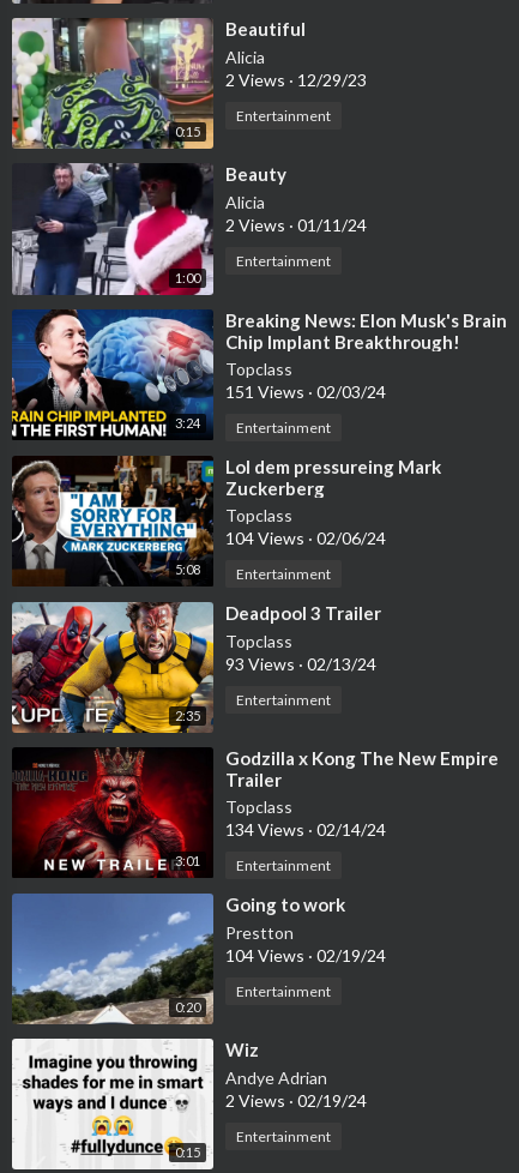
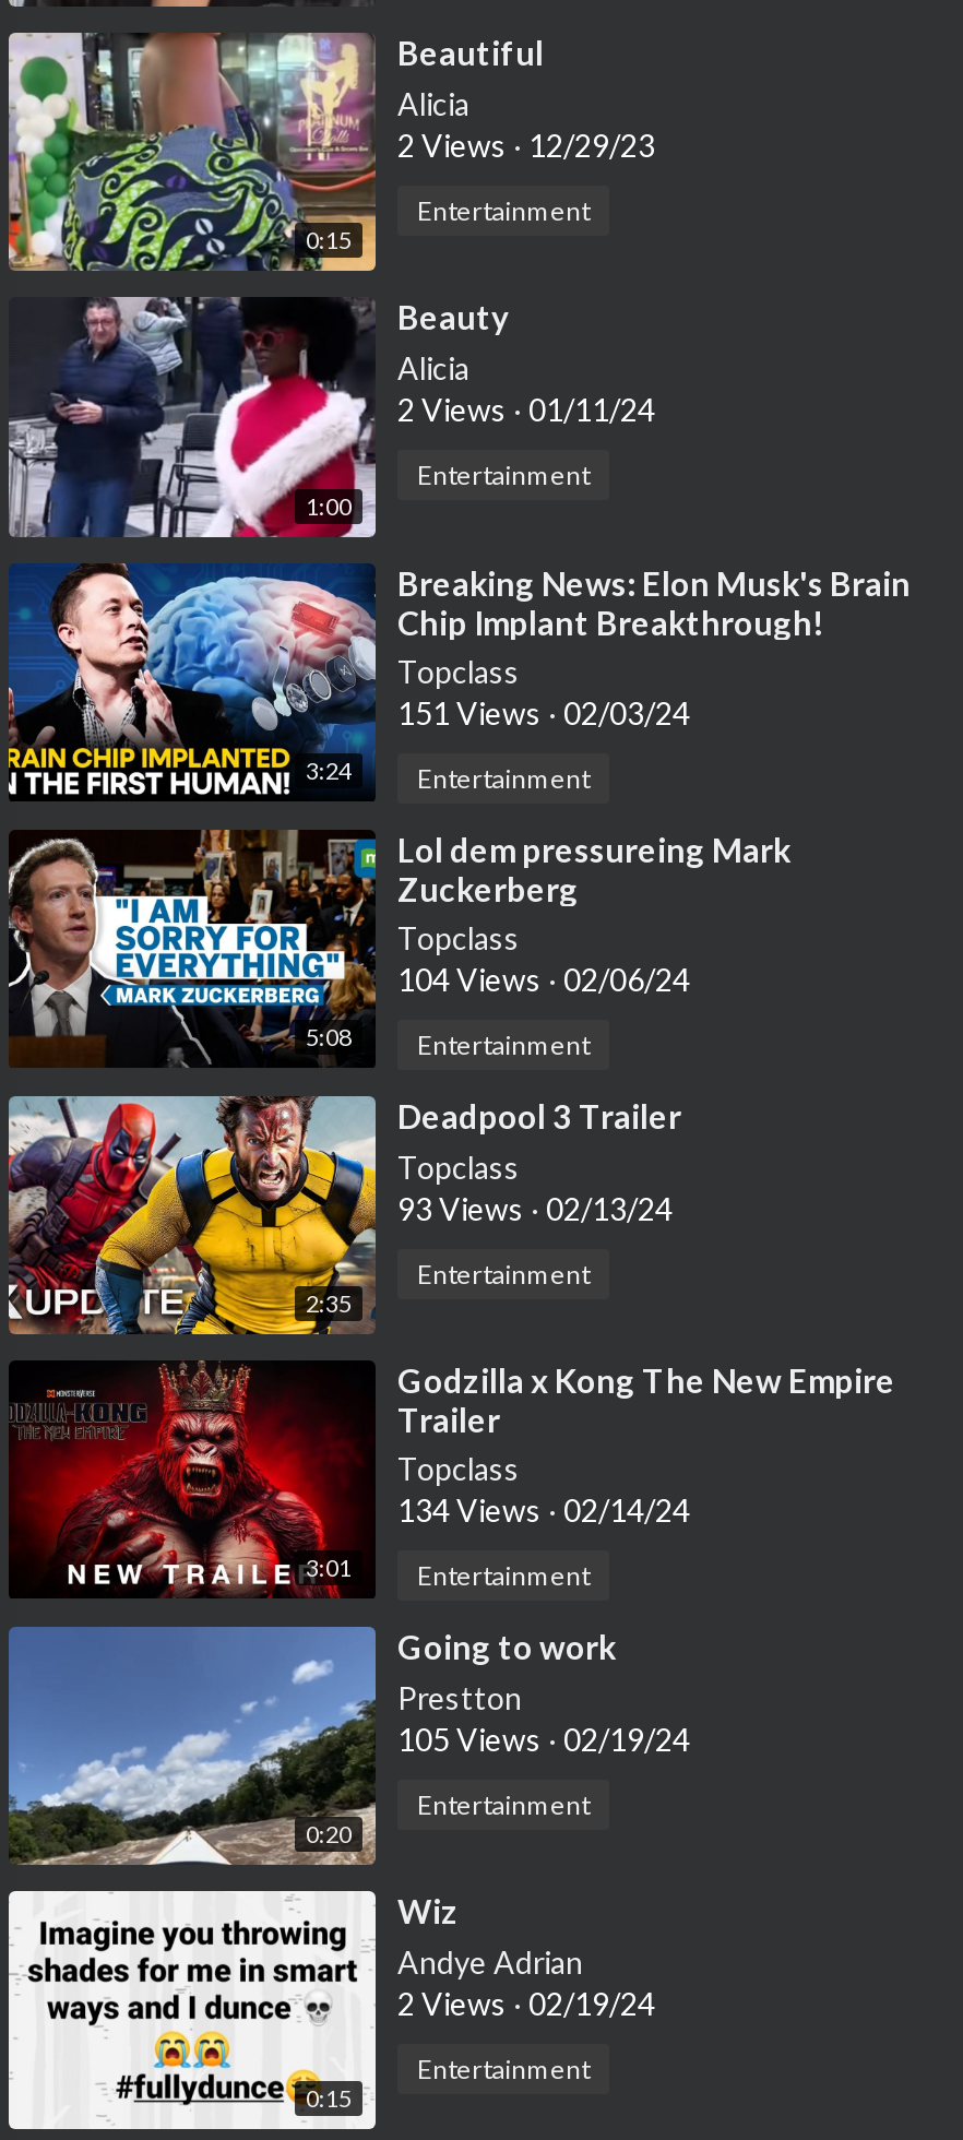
[225,945,386,965] 104 Views · 02/19/24 -> [397,1720,690,1757] 105 Views · 02/19/24

